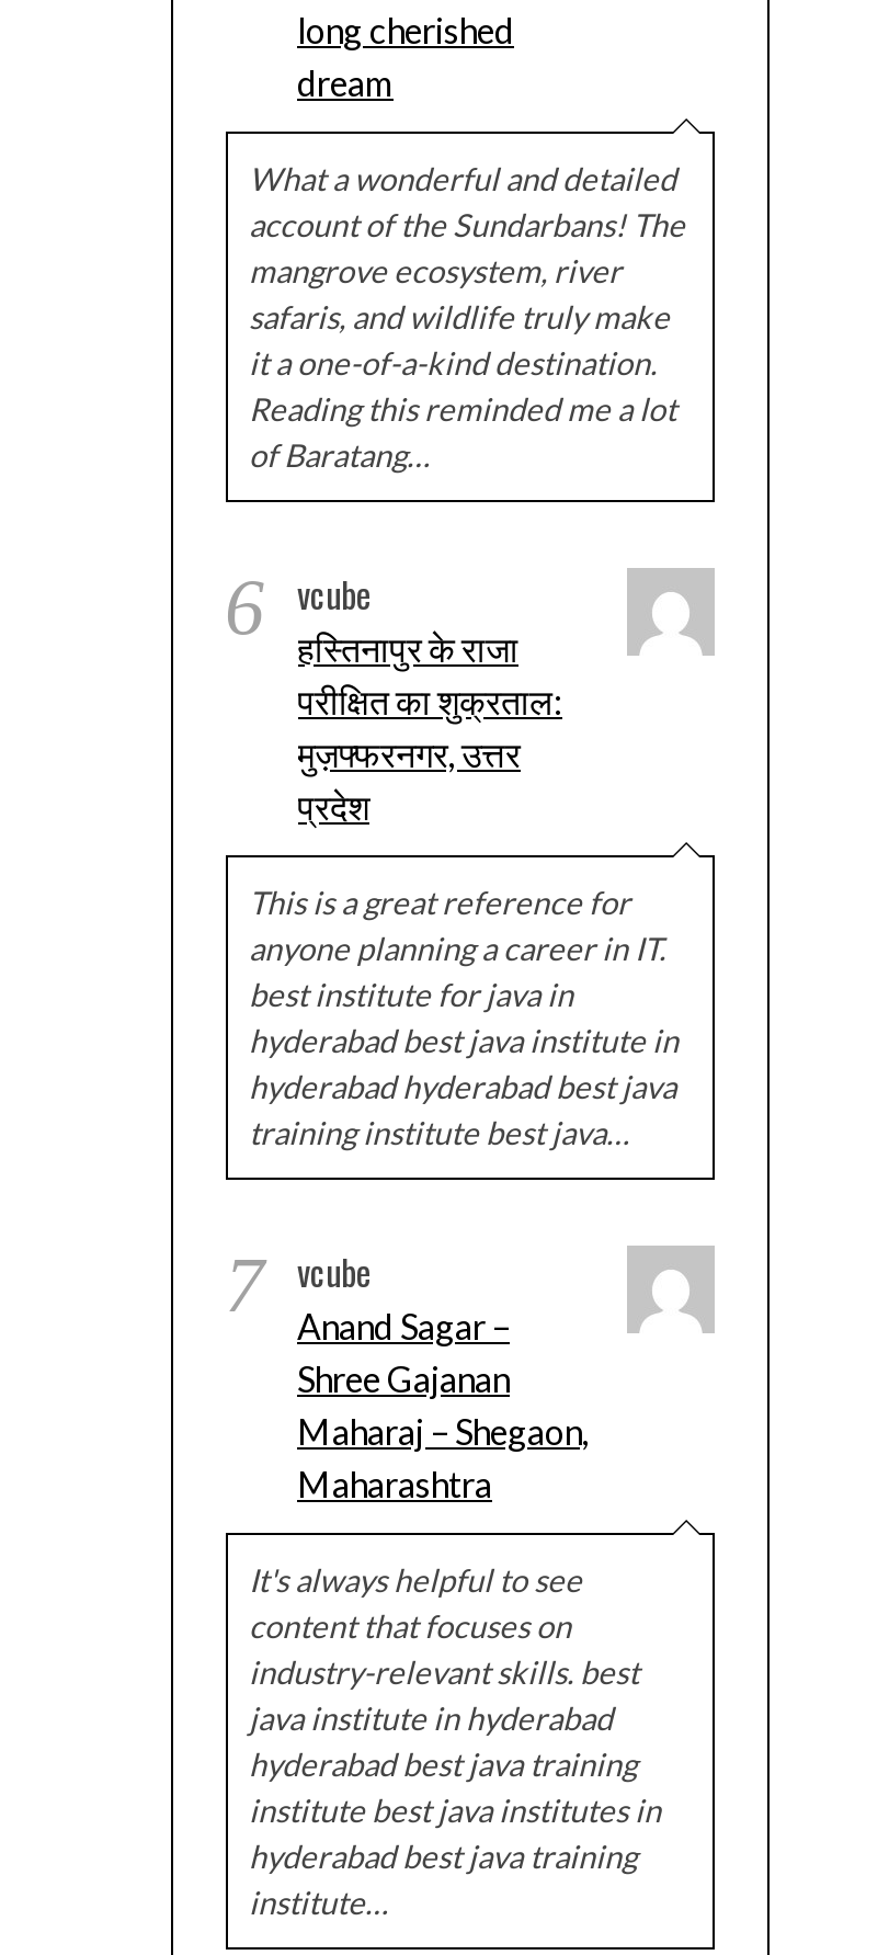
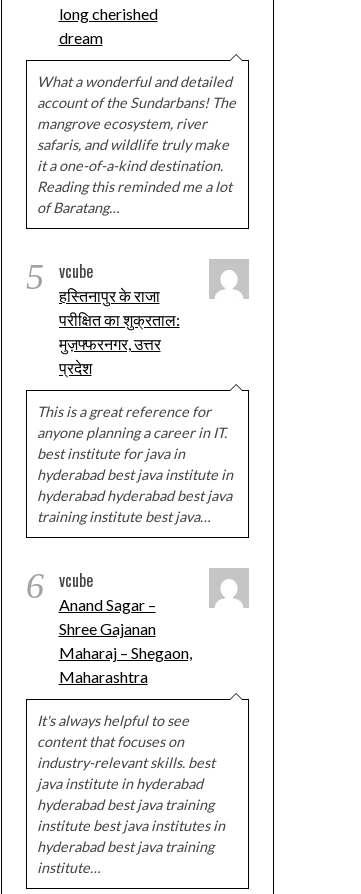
[225,564,518,669] 6 vcube हस्तिनापुर के राजा -> [25,257,159,305] 5 vcube हस्तिनापुर के राजा
[225,1241,510,1346] 7 vcube Anand Sagar – -> [25,566,155,614] 6 vcube Anand Sagar –

